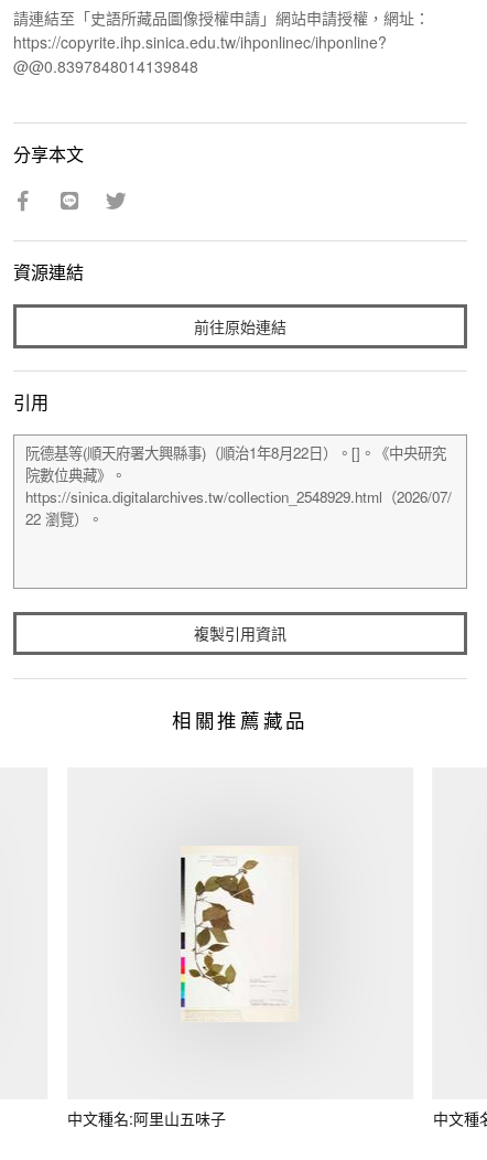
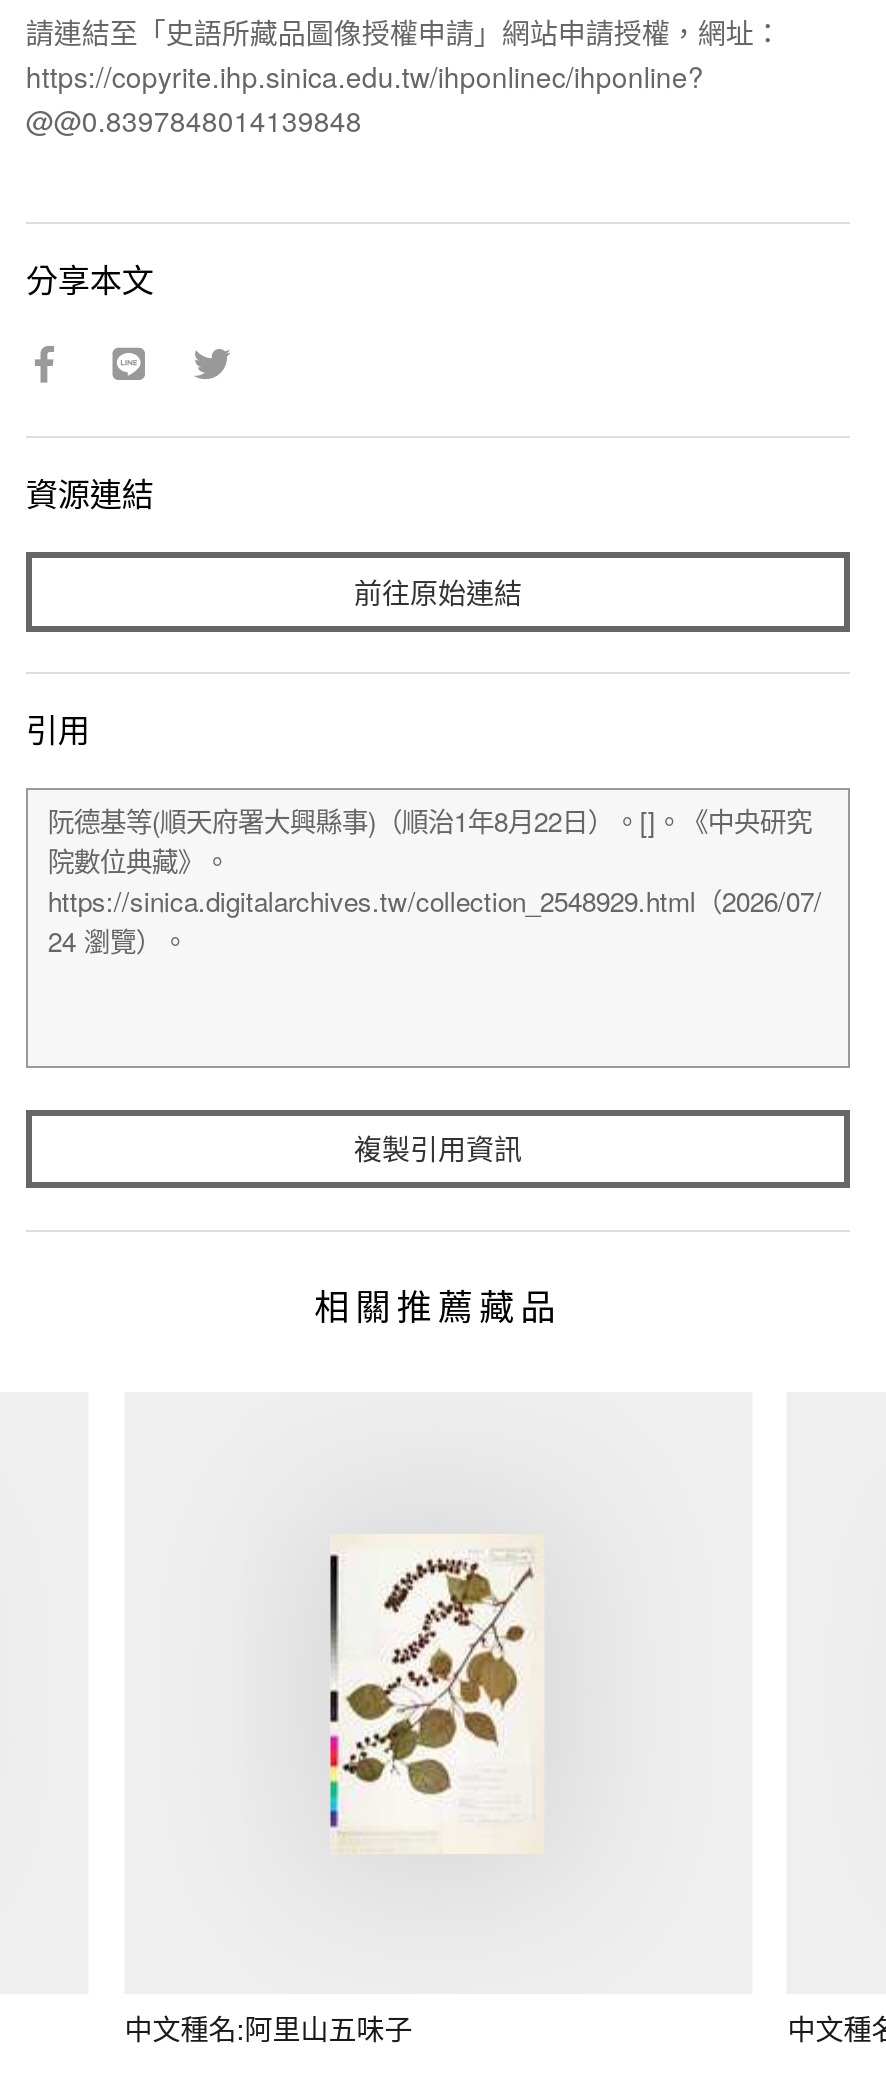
[181,856,292,992] [image] -> [330,1550,536,1798] [image]

